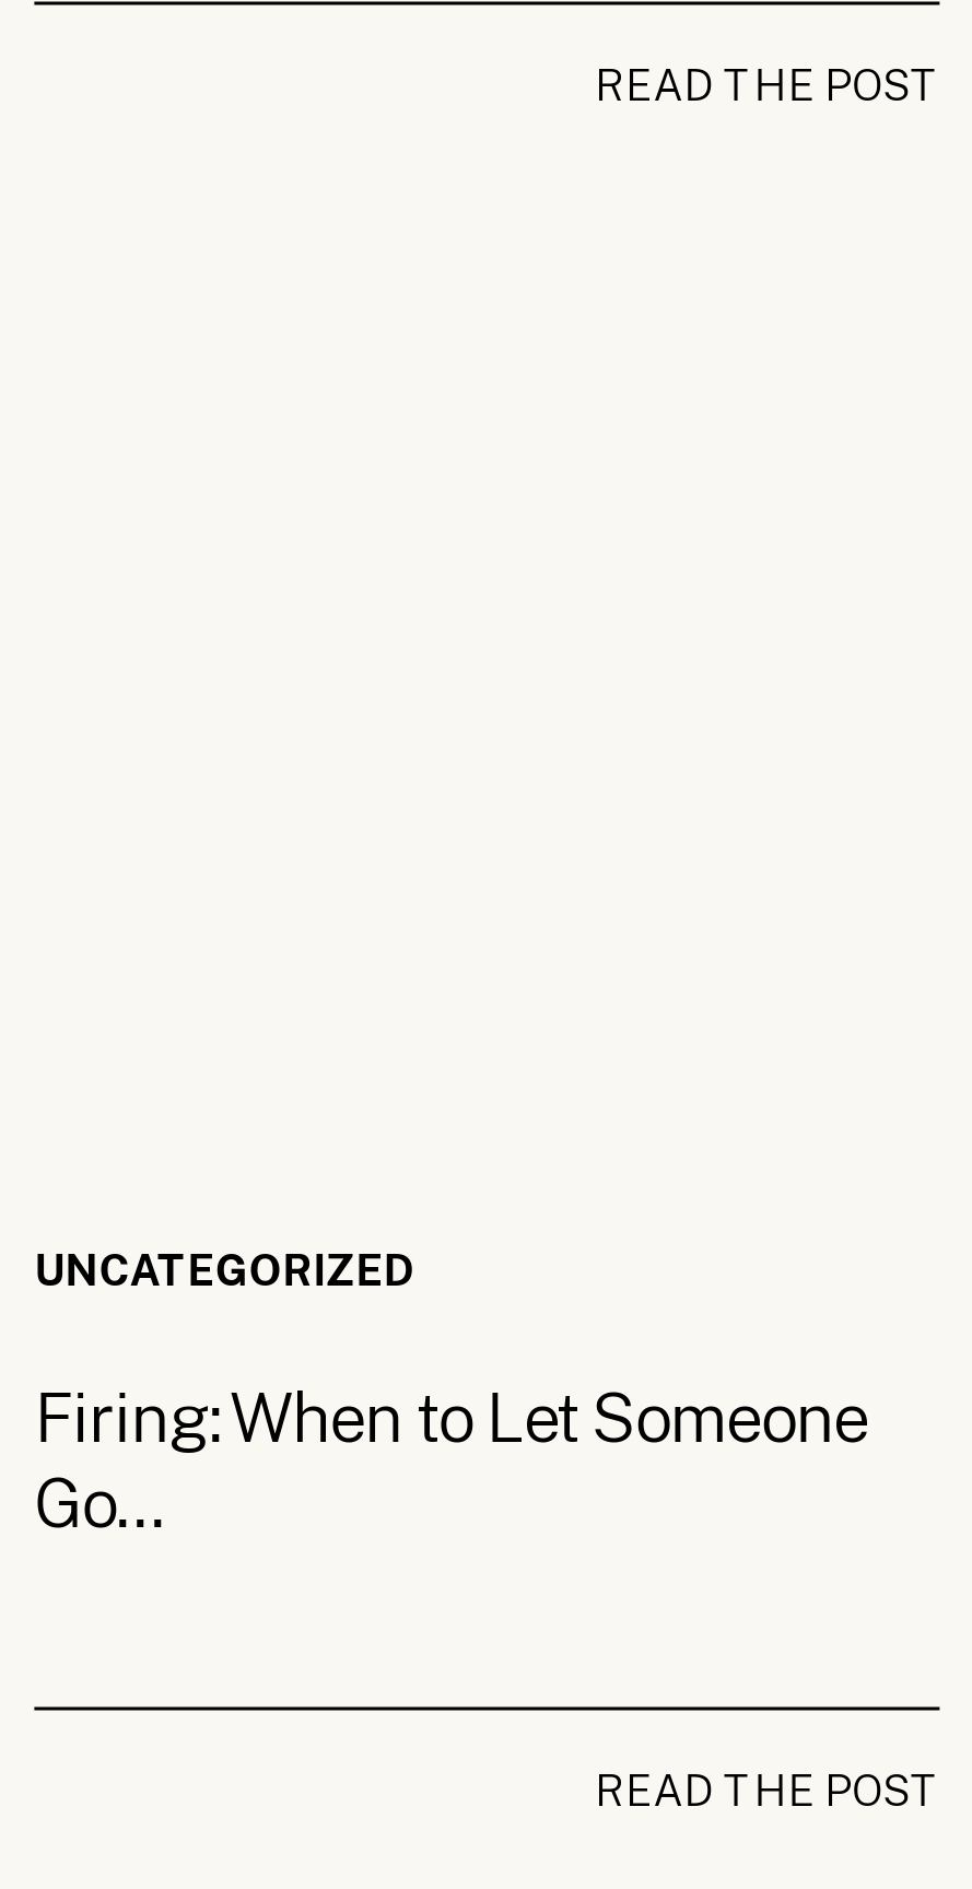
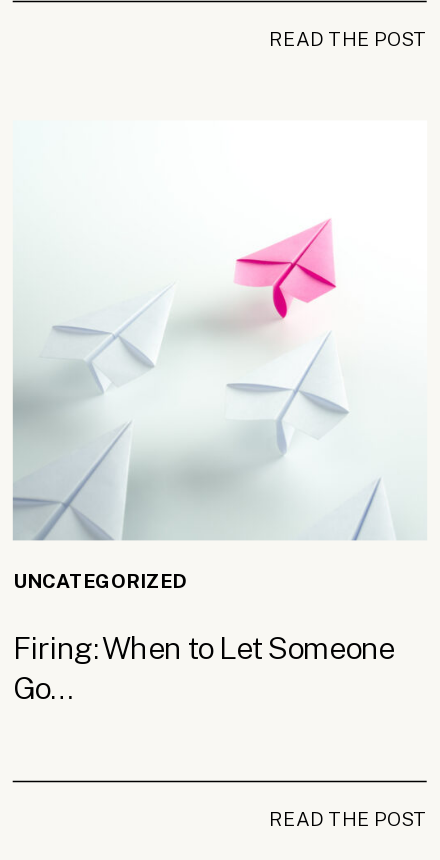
none -> [12,219,426,541] [image]

